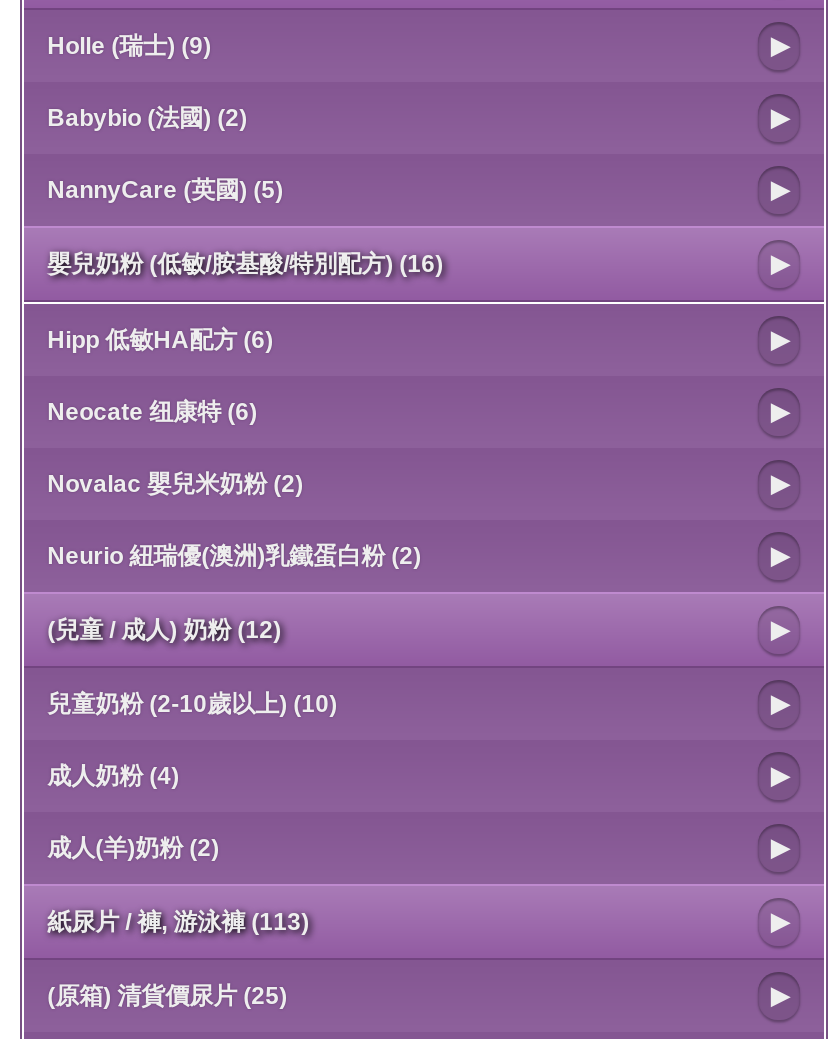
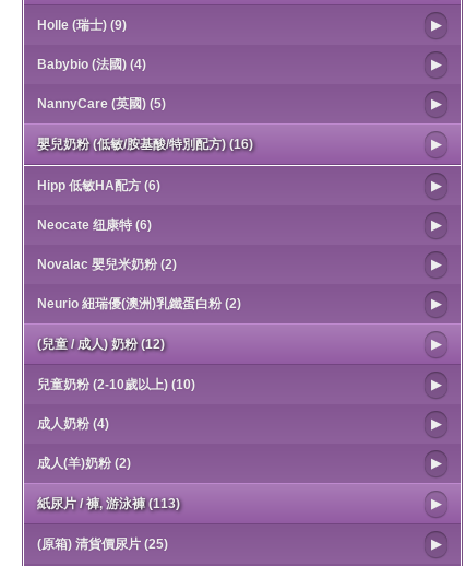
[47,104,247,132] Babybio (法國) (2) -> [37,57,146,72] Babybio (法國) (4)

